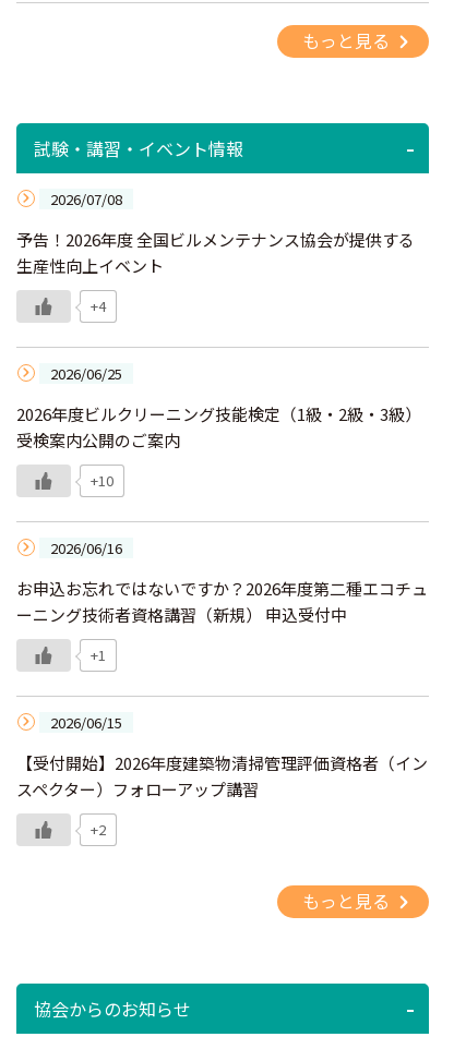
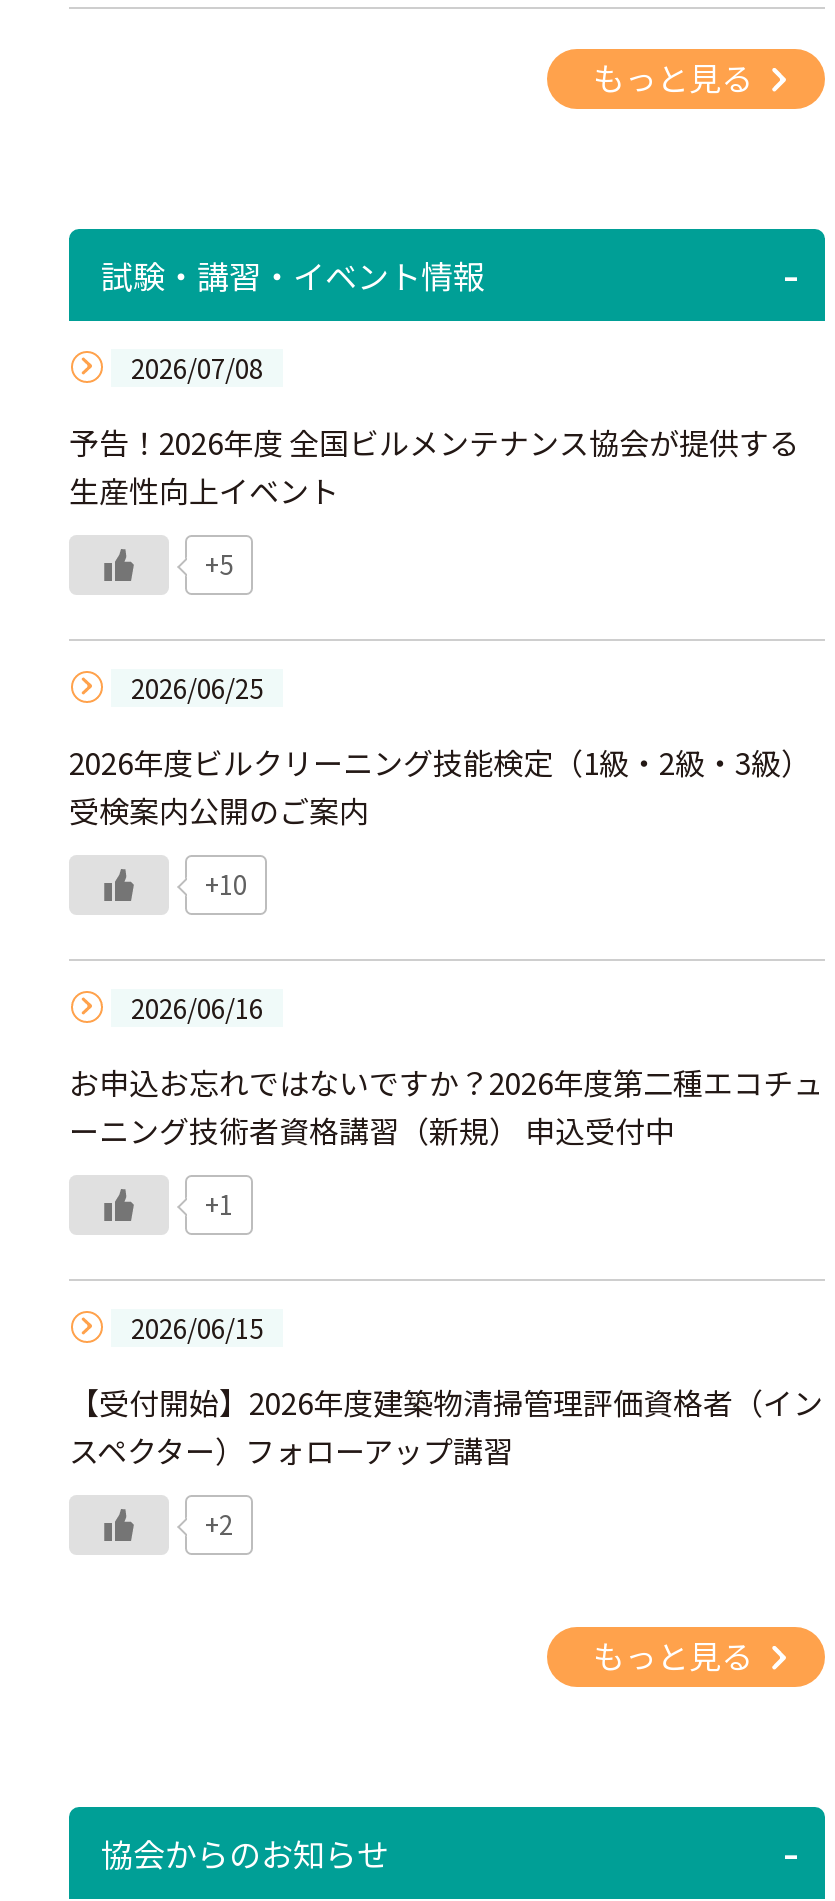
[91,296,106,316] +4 -> [205,544,233,582] +5

